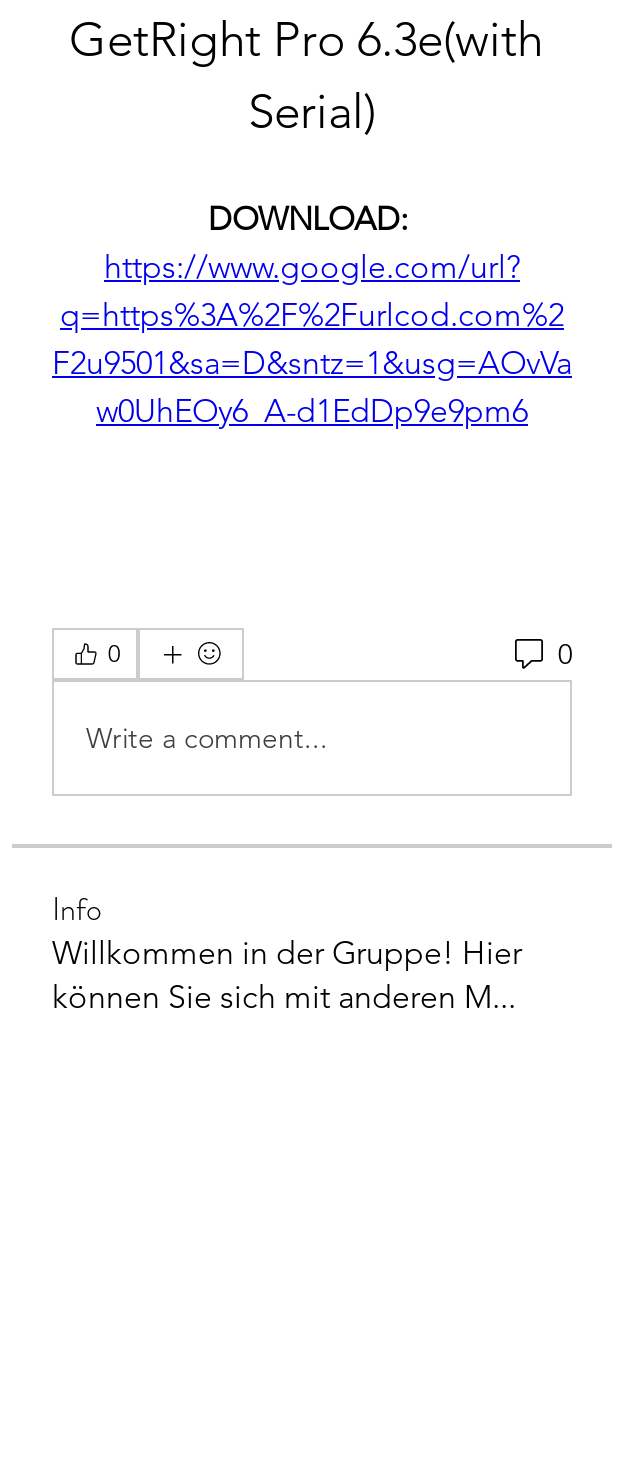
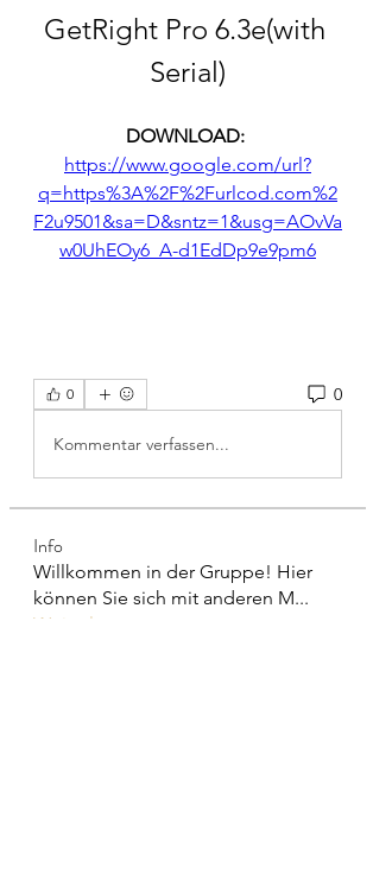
[86,719,328,755] Write a comment... -> [53,433,229,454] Kommentar verfassen...

